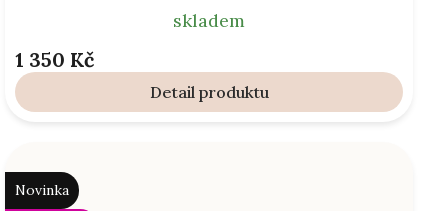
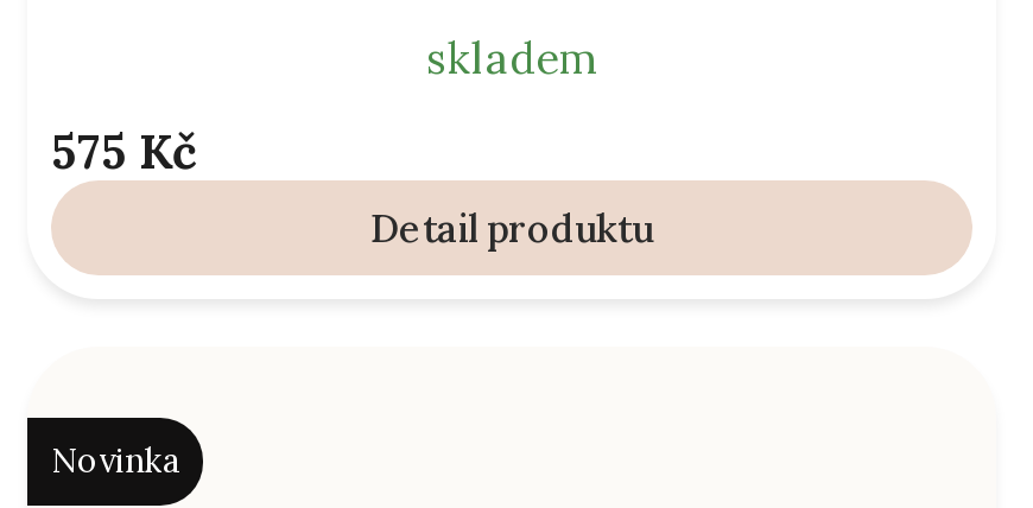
[15,47,94,72] 1 350 Kč -> [51,120,196,180] 575 Kč

